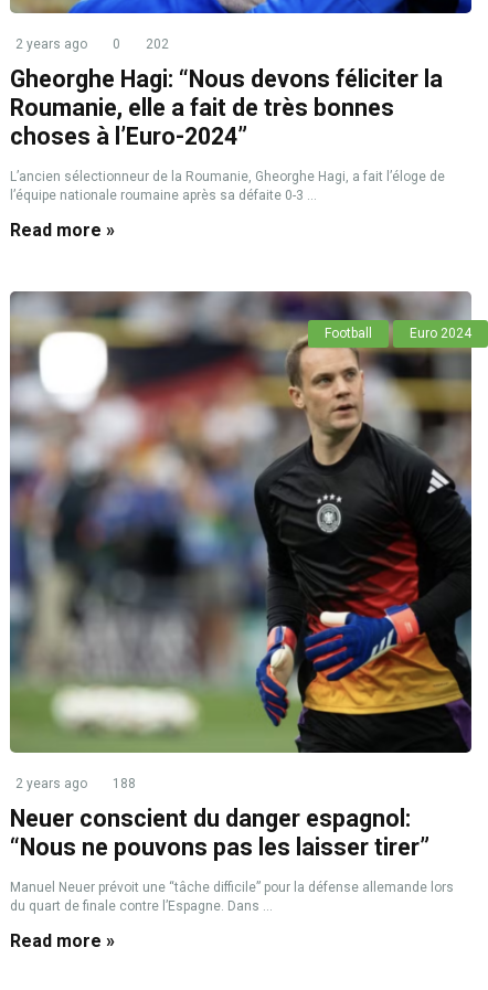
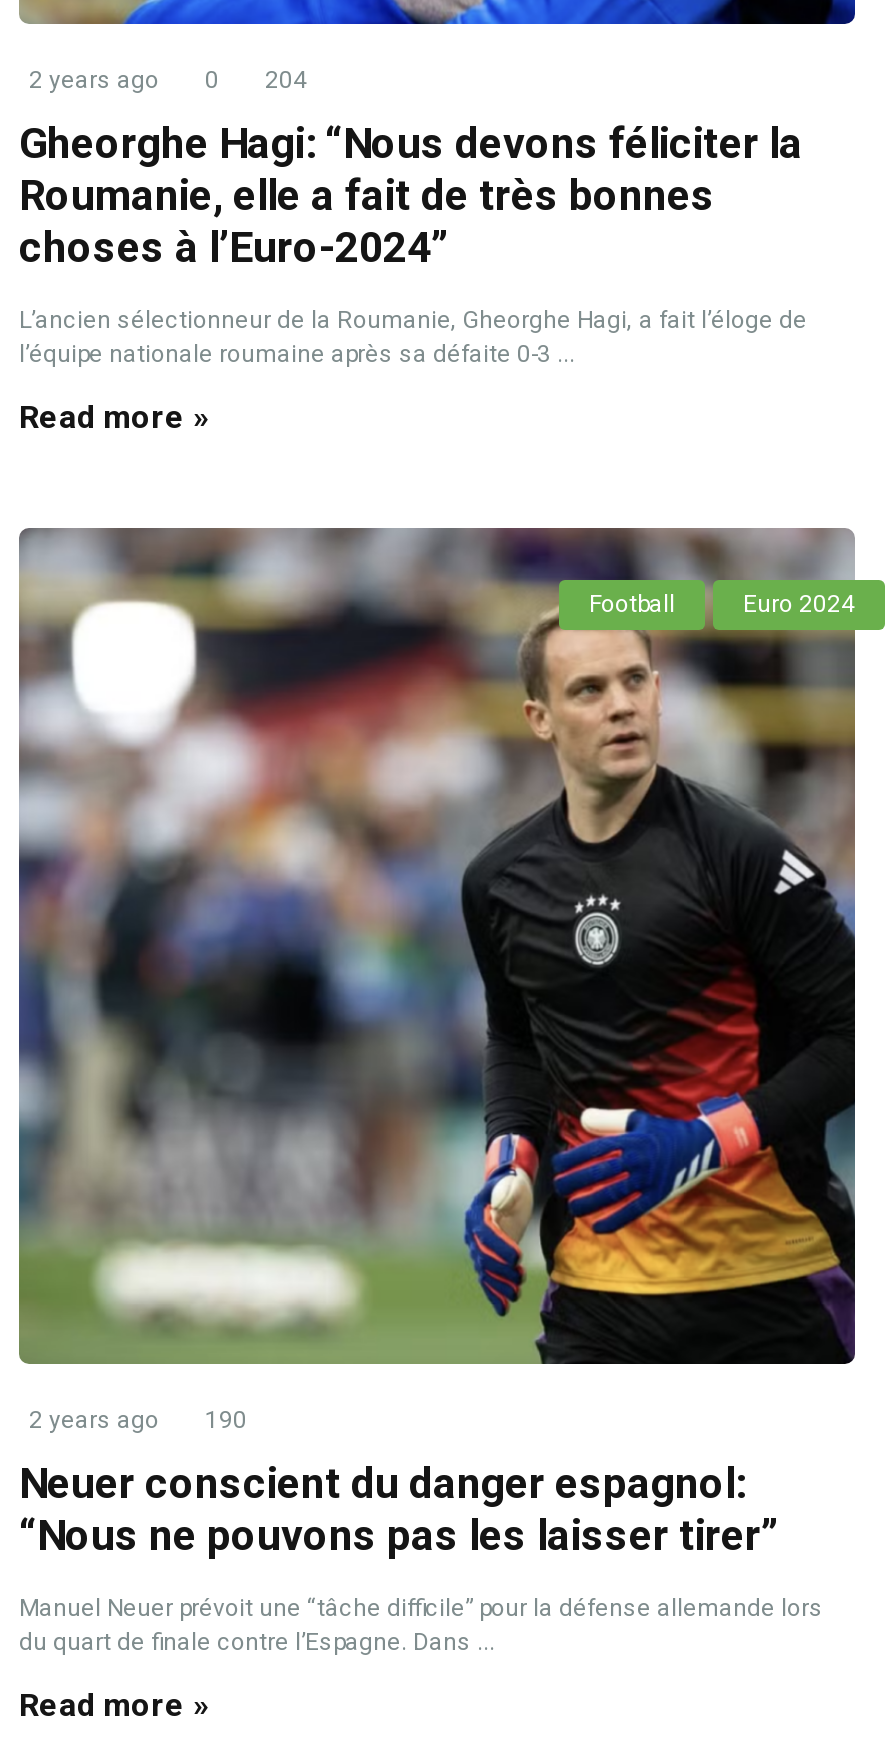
[15,36,169,52] 2 years ago 0 202 -> [29,66,307,94] 2 years ago 0 204
[15,776,136,791] 2 years ago 188 -> [29,1406,247,1434] 2 years ago 190

